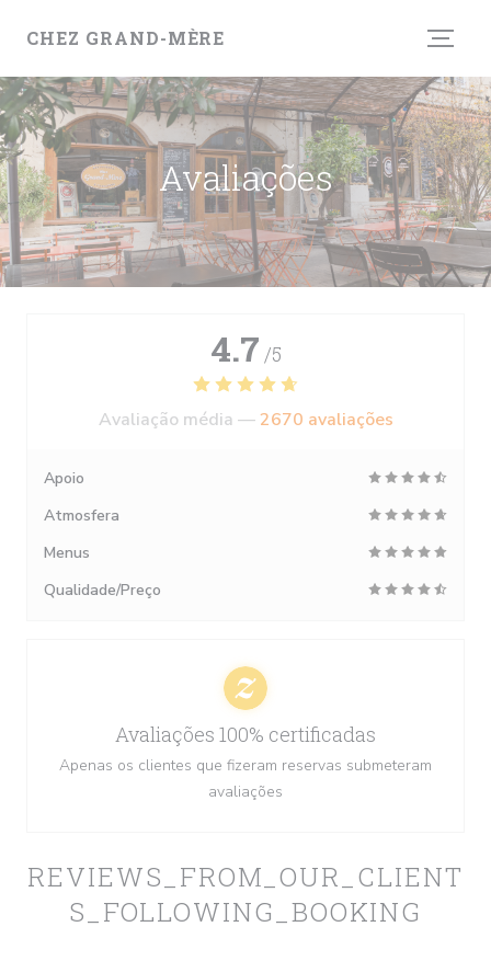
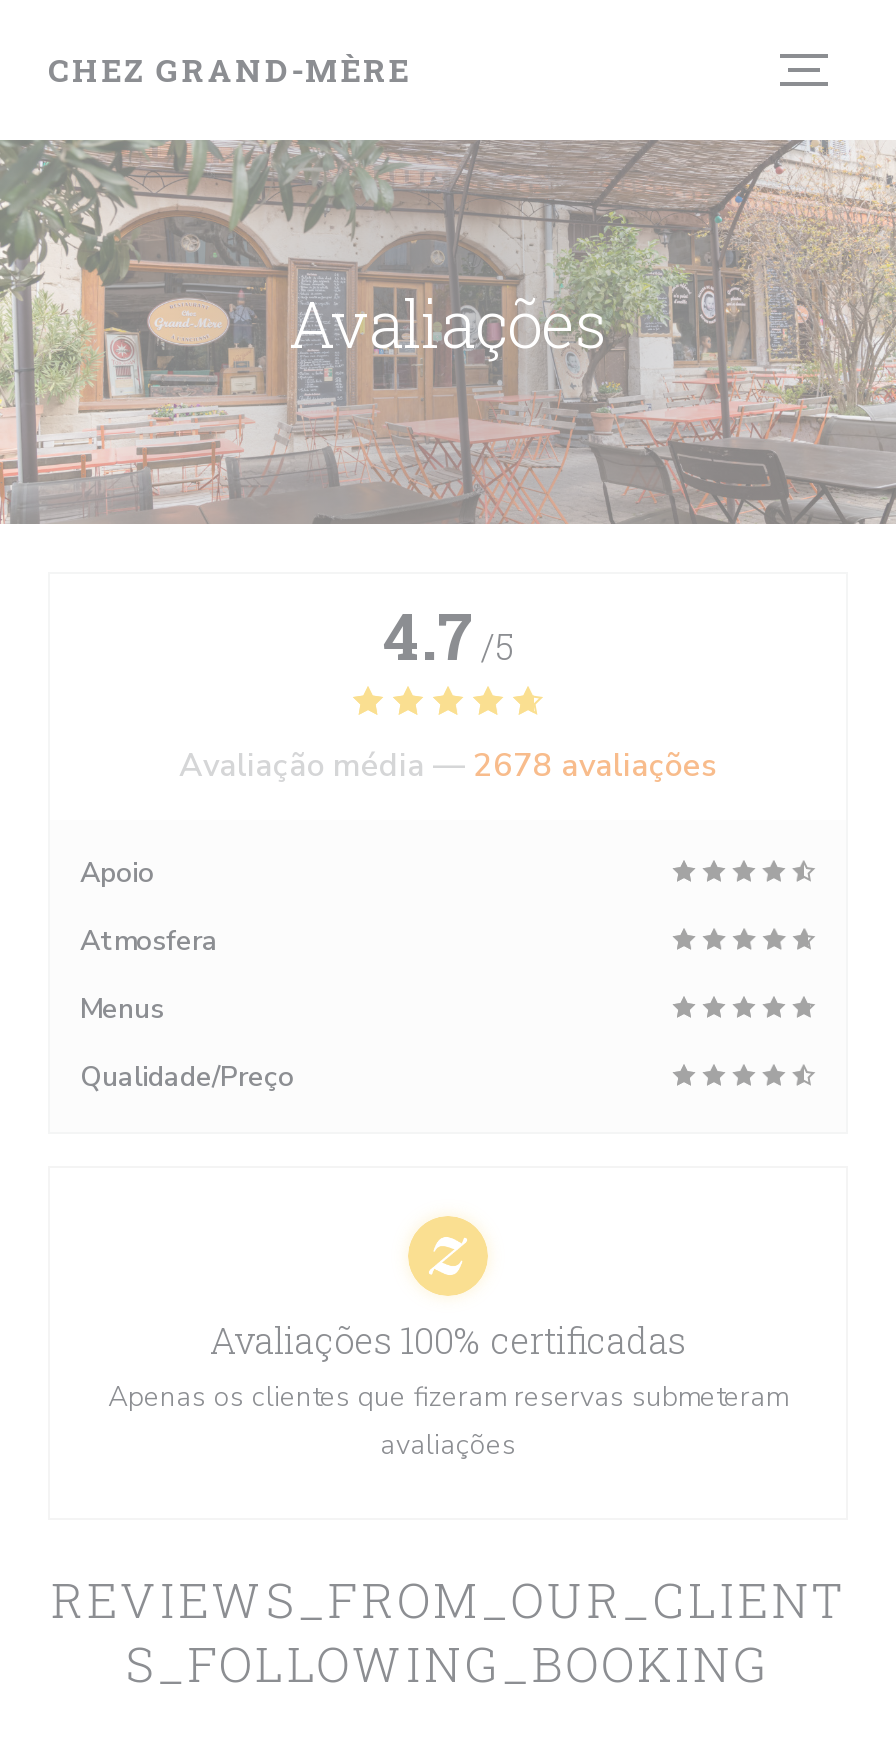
[98,408,393,432] Avaliação média — 2670 avaliações -> [179,744,717,788] Avaliação média — 2678 avaliações

